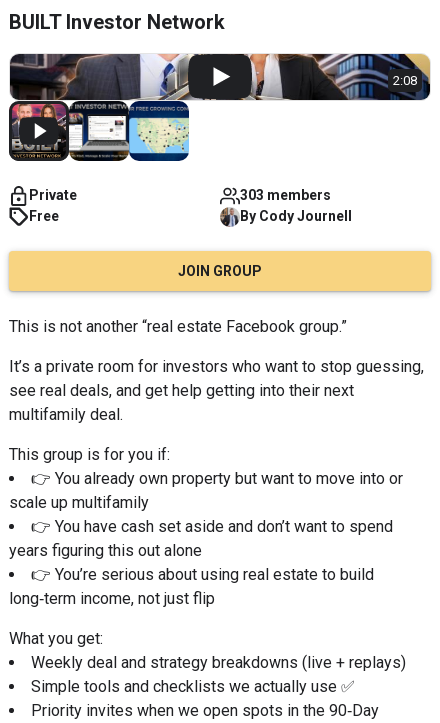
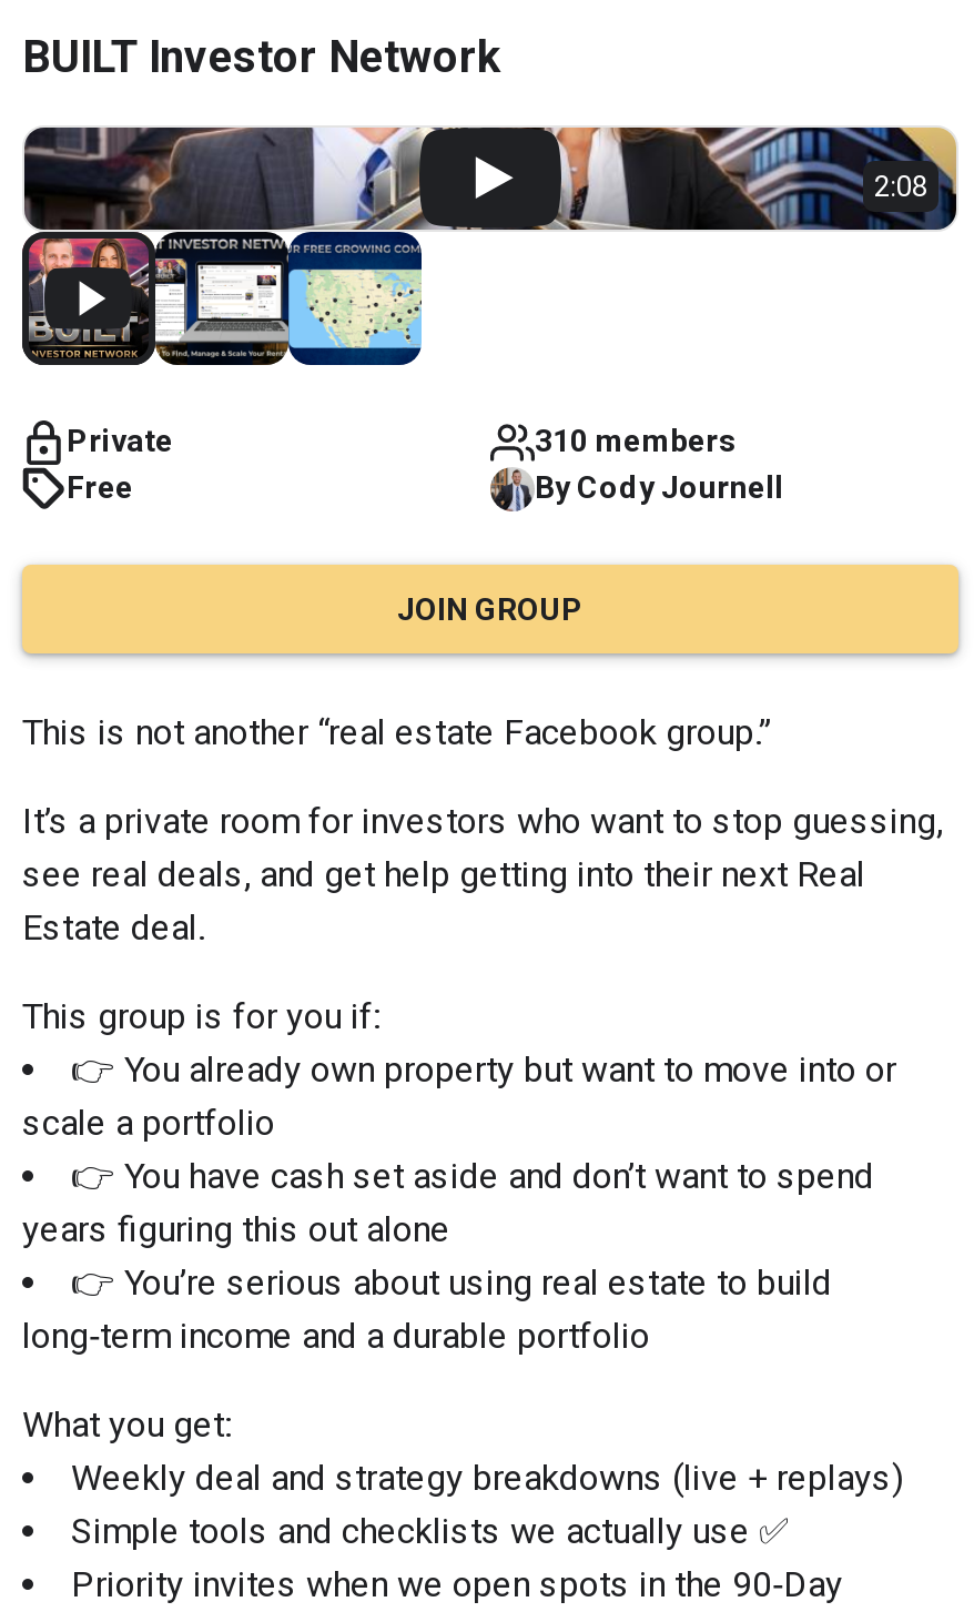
[240,187,331,203] 303 members -> [535,423,737,458] 310 members
[9,381,354,424] see real deals, and get help getting into their next | multifamily deal. -> [22,853,865,949] see real deals, and get help getting into their next Real | Estate deal.
[9,493,149,512] scale up multifamily -> [22,1102,275,1144] scale a portfolio
[9,589,215,608] long‑term income, not just flip -> [22,1315,650,1357] long‑term income and a durable portfolio

